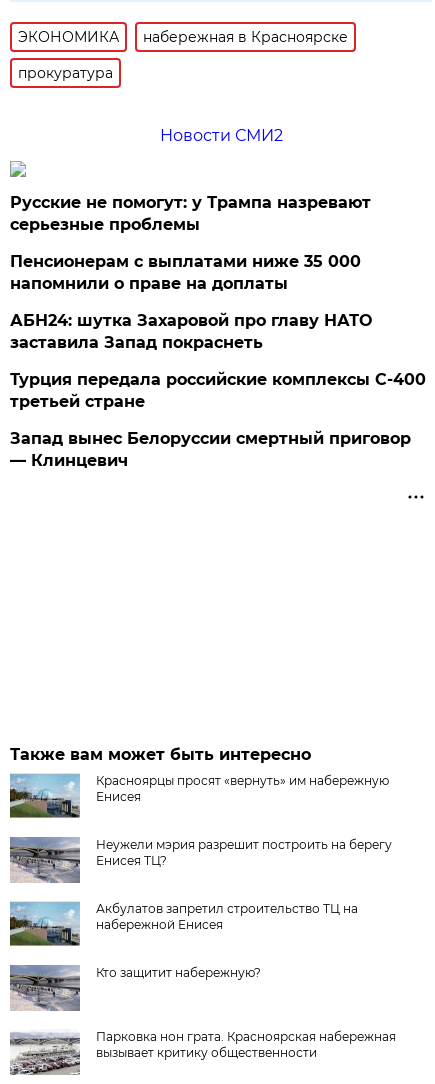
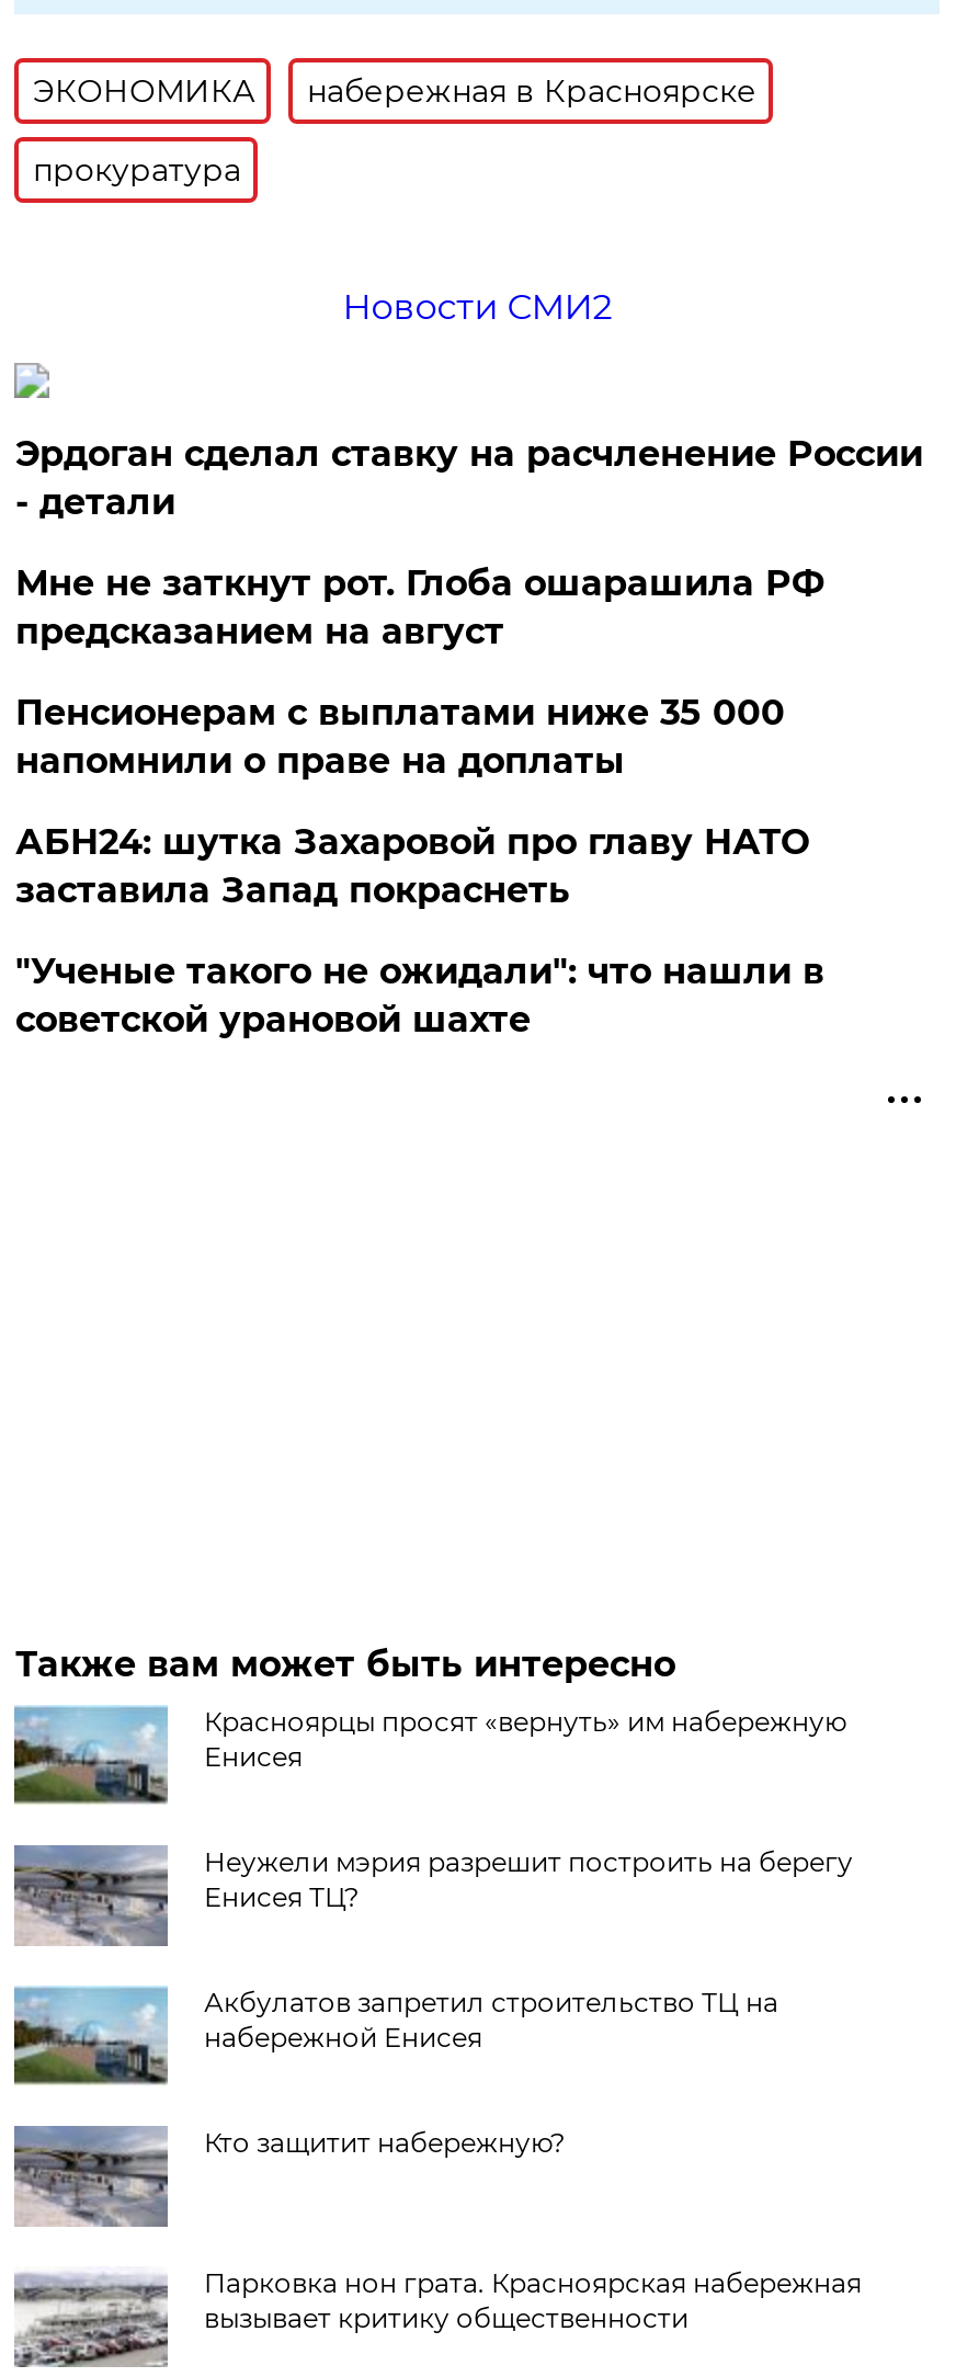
[10,193,371,234] Русские не помогут: у Трампа назревают | серьезные проблемы -> [15,433,923,652] Эрдоган сделал ставку на расчленение России | - детали | Мне не заткнут рот. Глоба ошарашила РФ | предсказанием на август
moved [10,252,372,352] -> [15,692,809,911]: Пенсионерам с выплатами ниже 35 000 | напомнили о праве на доплаты | АБН24: шутка Захаровой про главу НАТО | заставила Запад покраснеть
[10,370,426,470] Турция передала российские комплексы С-400 | третьей стране | Запад вынес Белоруссии смертный приговор | — Клинцевич -> [15,950,824,1040] "Ученые такого не ожидали": что нашли в | советской урановой шахте

